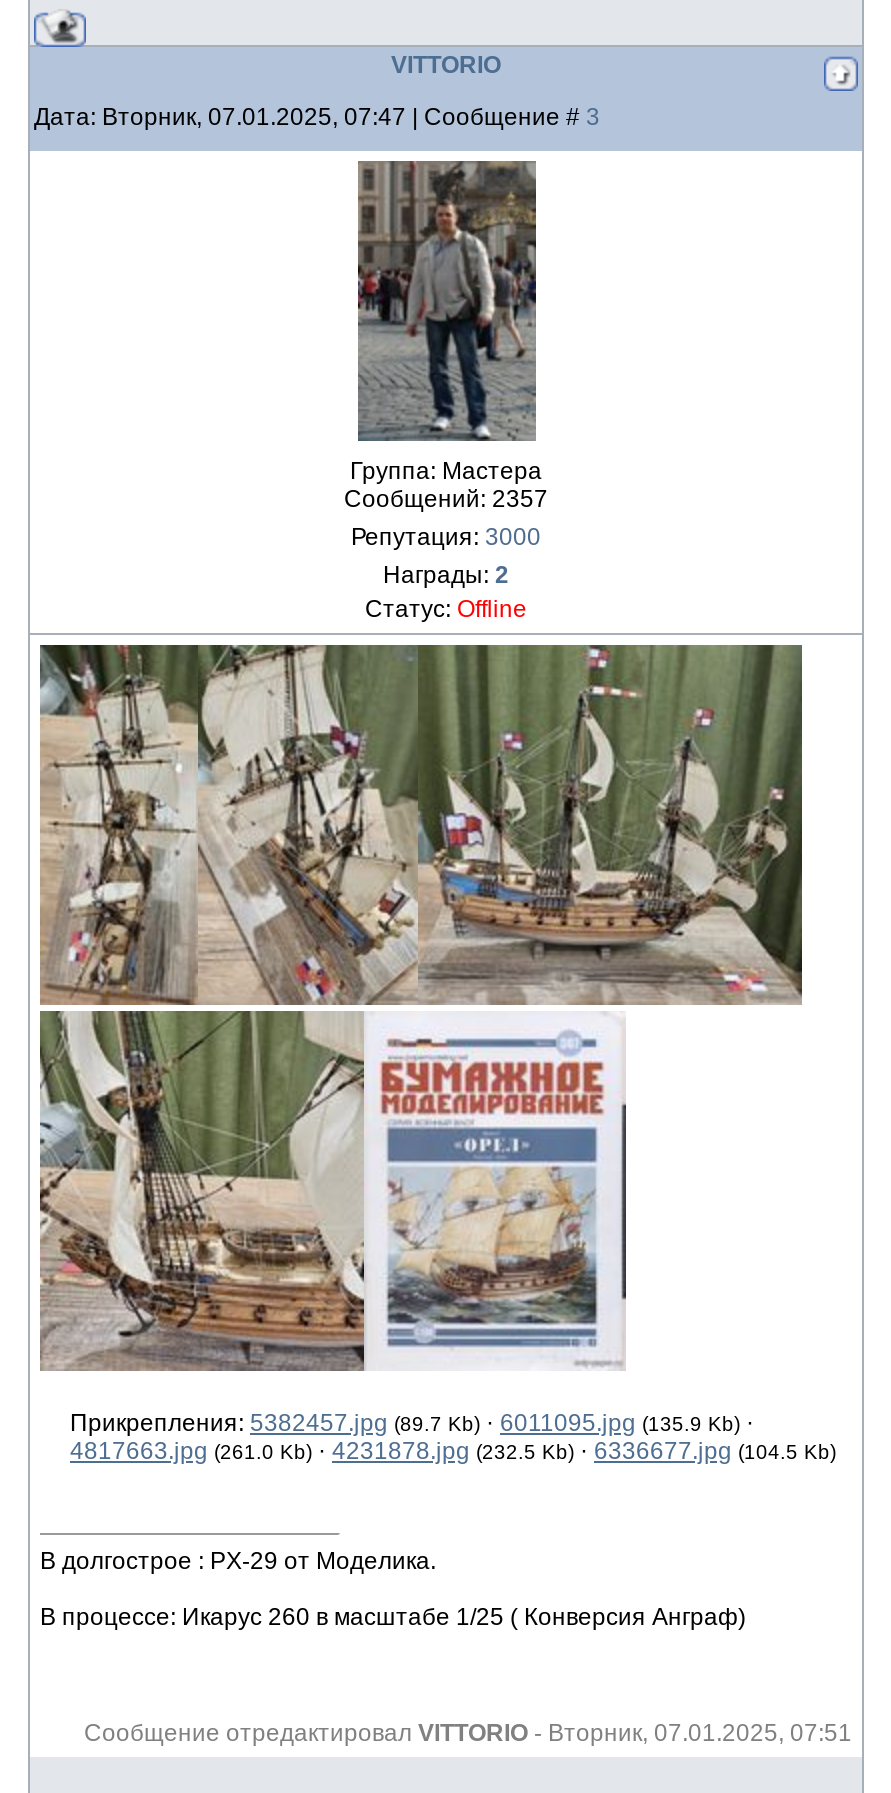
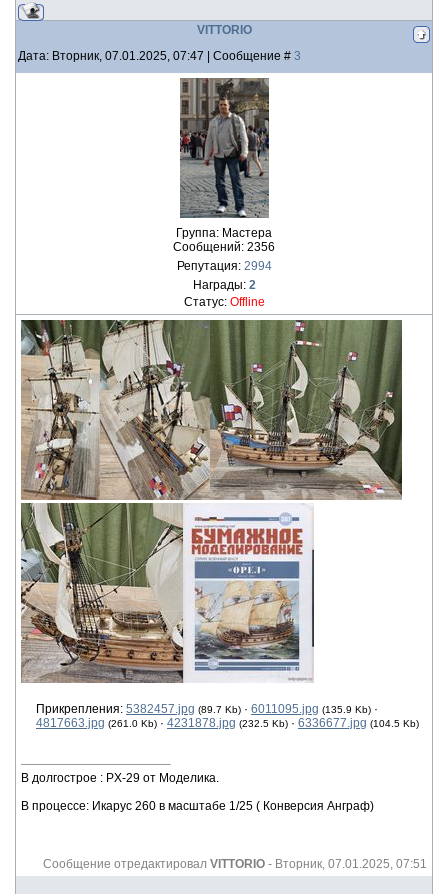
[344,485,548,513] Сообщений: 2357 -> [173,240,275,254] Сообщений: 2356
[351,523,541,551] Репутация: 3000 -> [176,259,271,273] Репутация: 2994

